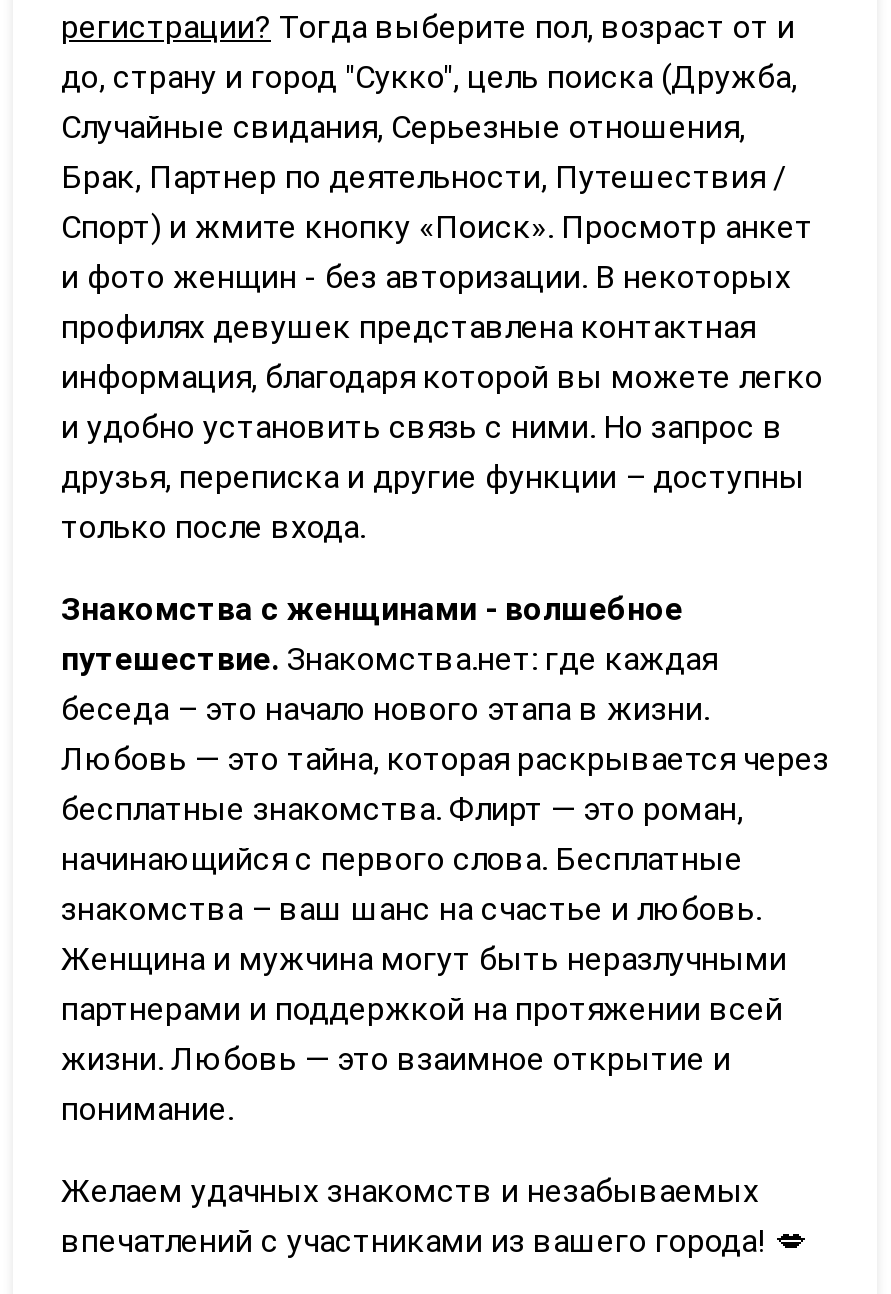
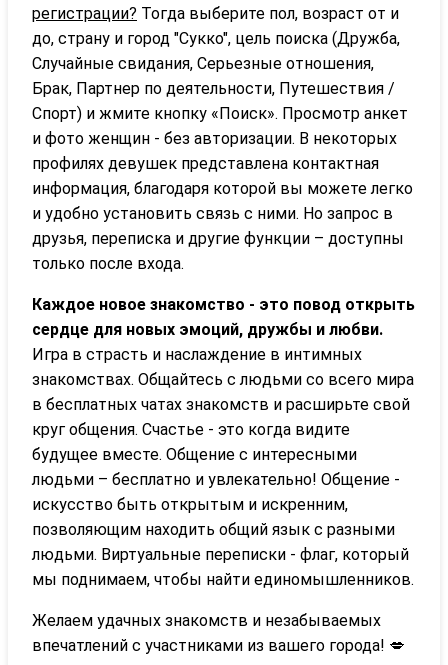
[61,589,829,1127] Знакомства с женщинами - волшебное | путешествие. Знакомства.нет: где каждая | беседа – это начало нового этапа в жизни. | Любовь — это тайна, которая раскрывается через | бесплатные знакомства. Флирт — это роман, | начинающийся с первого слова. Бесплатные | знакомства – ваш шанс на счастье и любовь. | Женщина и мужчина могут быть неразлучными | партнерами и поддержкой на протяжении всей | жизни. Любовь — это взаимное открытие и | понимание. -> [32,295,415,589] Каждое новое знакомство - это повод открыть | сердце для новых эмоций, дружбы и любви. | Игра в страсть и наслаждение в интимных | знакомствах. Общайтесь с людьми со всего мира | в бесплатных чатах знакомств и расширьте свой | круг общения. Счастье - это когда видите | будущее вместе. Общение с интересными | людьми – бесплатно и увлекательно! Общение - | искусство быть открытым и искренним, | позволяющим находить общий язык с разными | людьми. Виртуальные переписки - флаг, который | мы поднимаем, чтобы найти единомышленников.

